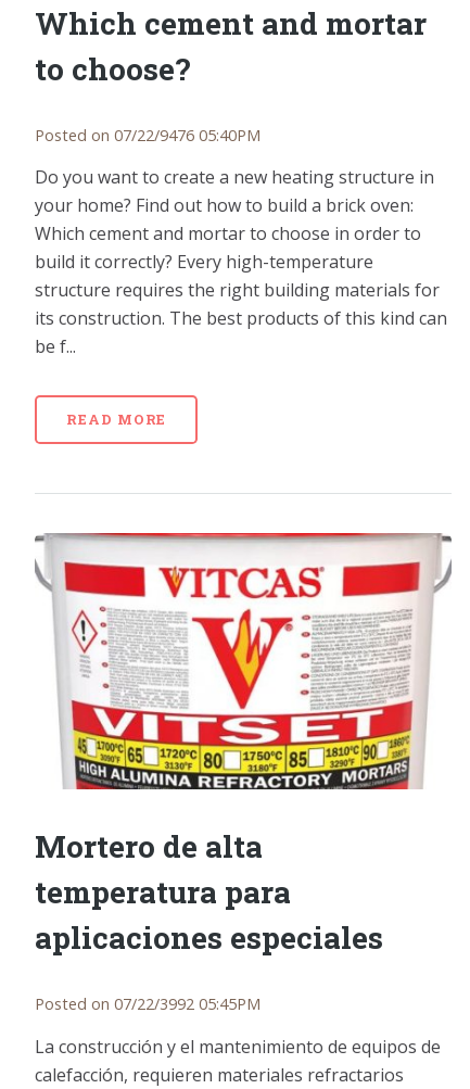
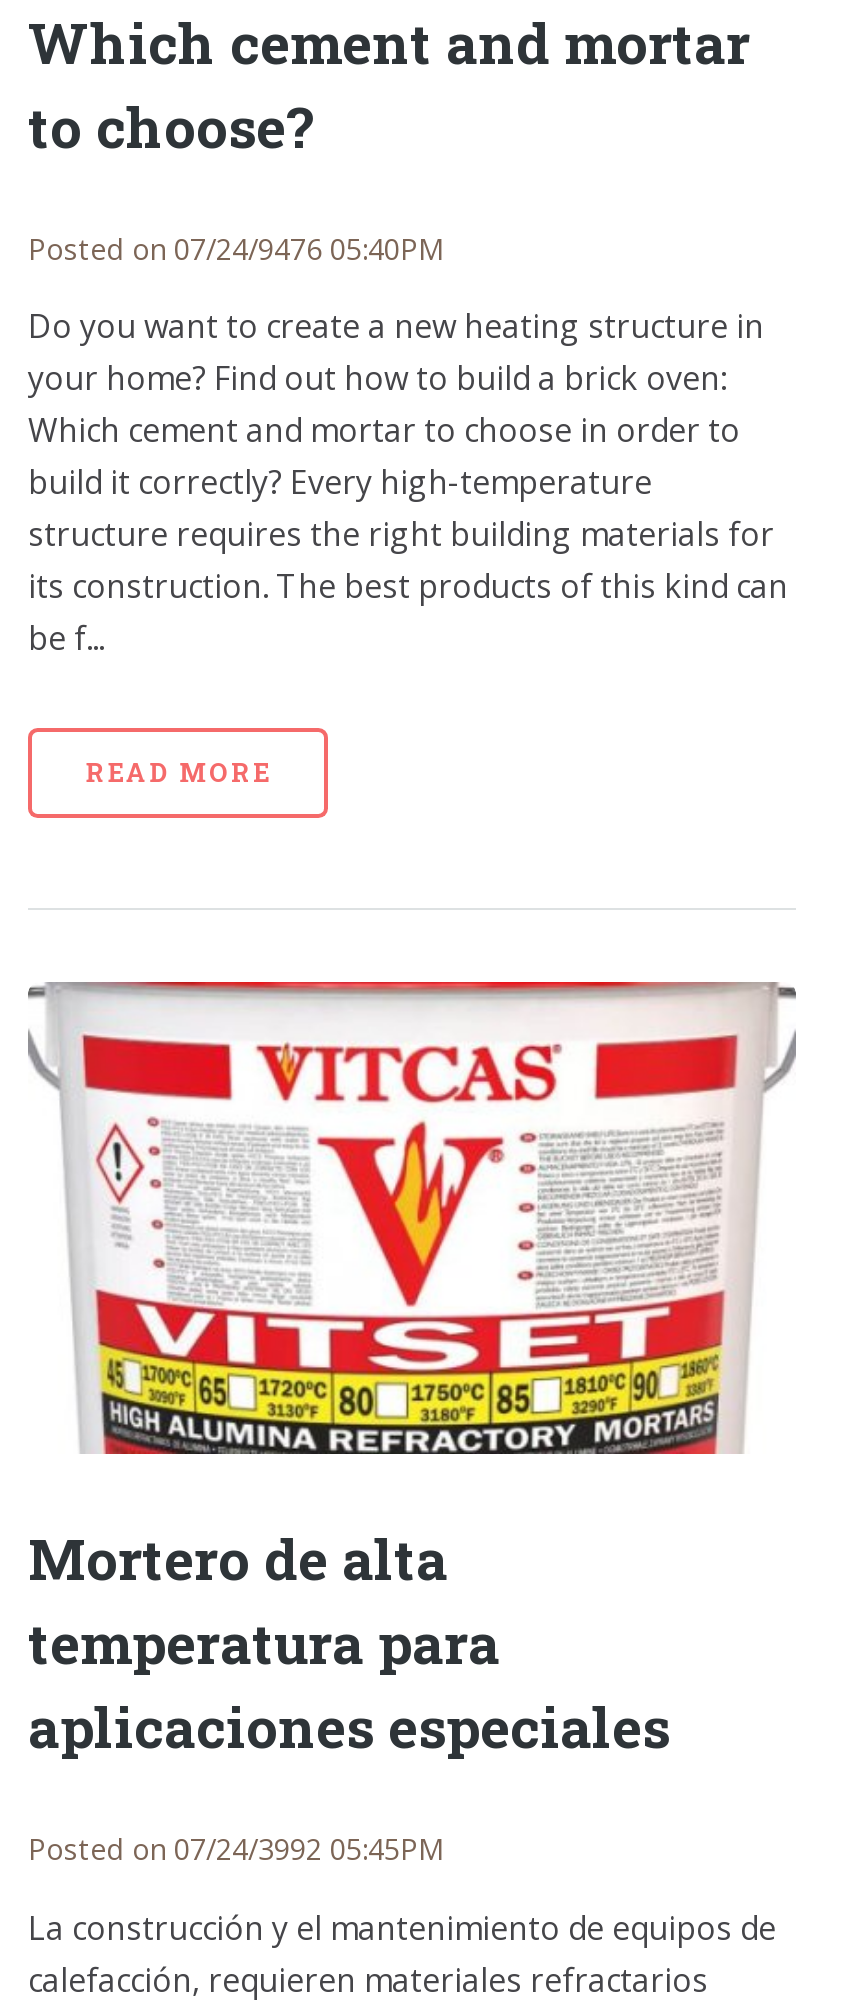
[35,125,261,146] Posted on 07/22/9476 05:40PM -> [28,230,444,268] Posted on 07/24/9476 05:40PM
[35,994,261,1014] Posted on 07/22/3992 05:45PM -> [28,1830,444,1868] Posted on 07/24/3992 05:45PM

